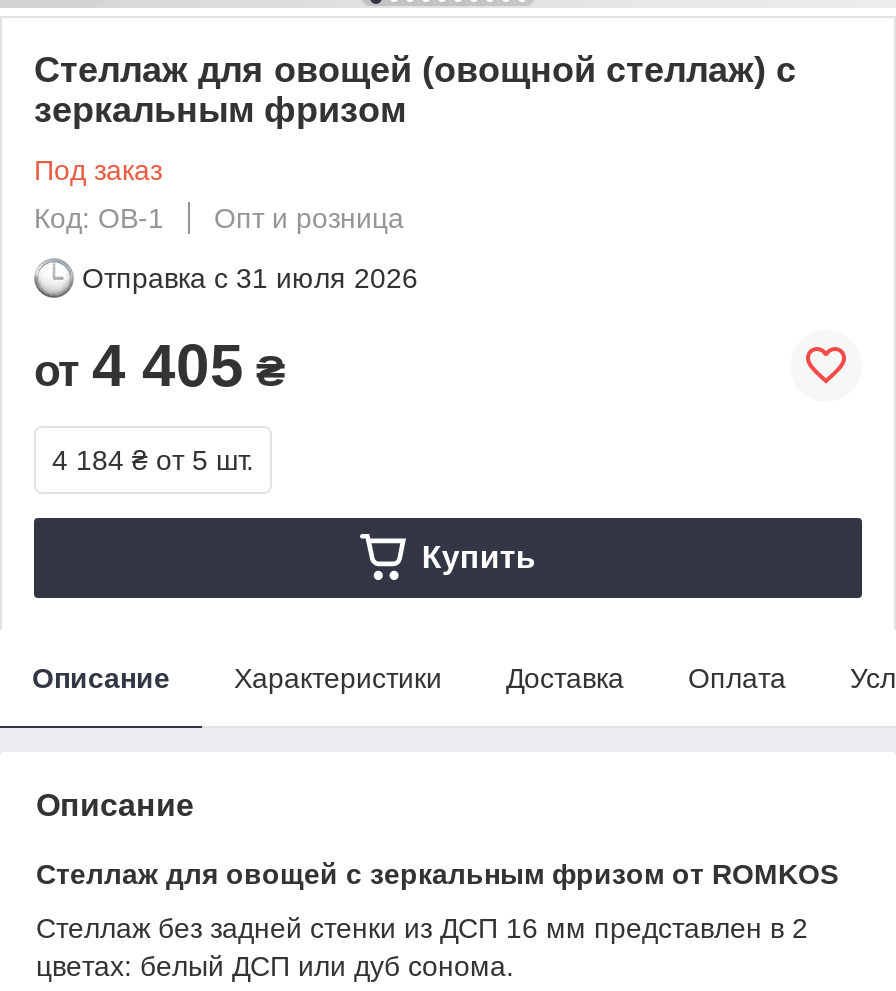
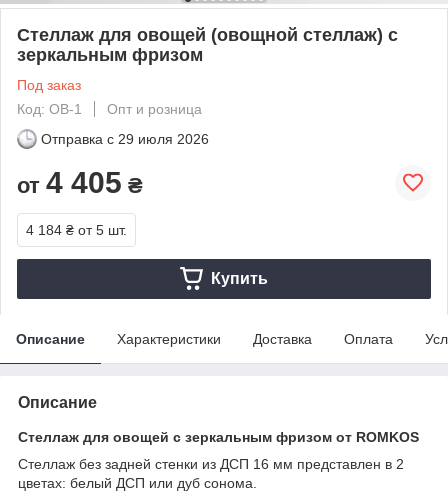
[82,262,418,294] Отправка с 31 июля 2026 -> [41,131,209,147] Отправка с 29 июля 2026

